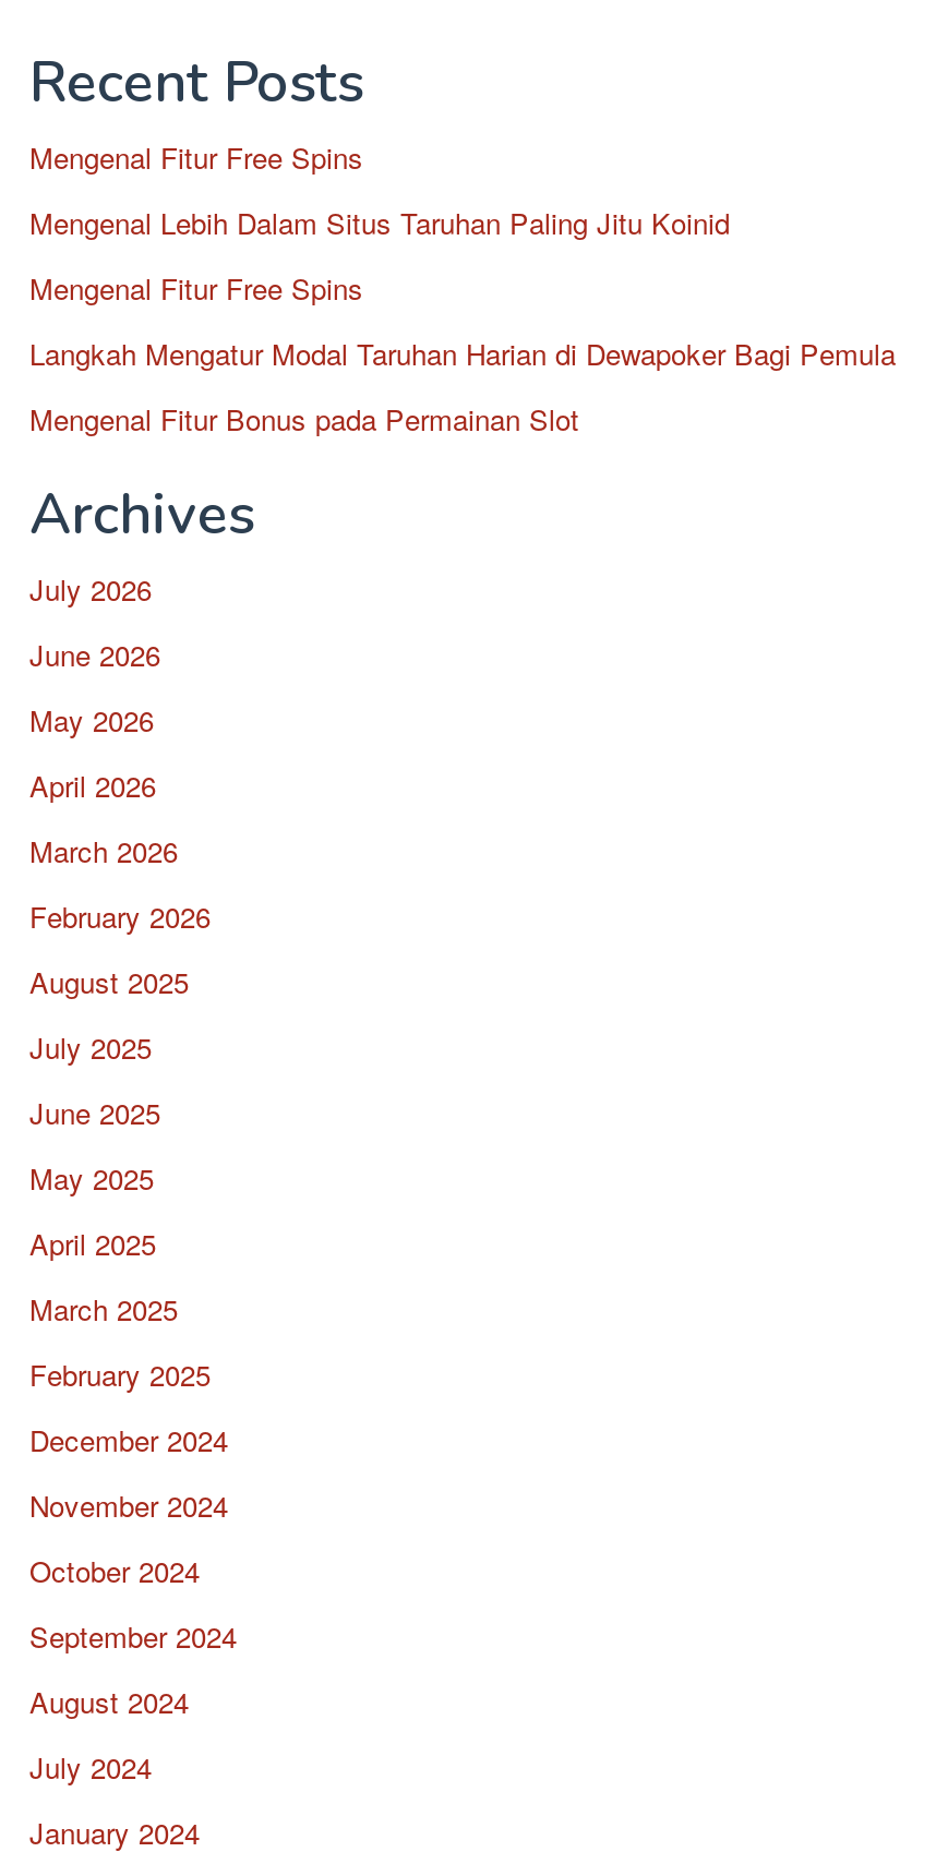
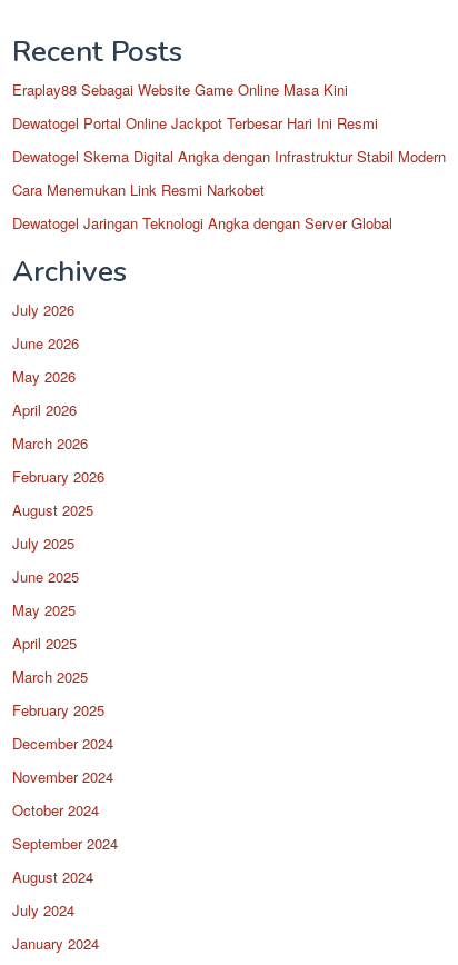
[29,136,363,178] Mengenal Fitur Free Spins -> [12,79,348,100] Eraplay88 Sebagai Website Game Online Masa Kini
[29,202,730,243] Mengenal Lebih Dalam Situs Taruhan Paling Jitu Koinid -> [12,112,378,133] Dewatogel Portal Online Jackpot Terbesar Hari Ini Resmi
[29,267,363,309] Mengenal Fitur Free Spins -> [12,146,446,167] Dewatogel Skema Digital Angka dengan Infrastruktur Stabil Modern
[29,333,896,374] Langkah Mengatur Modal Taruhan Harian di Dewapoker Bagi Pemula -> [12,179,265,200] Cara Menemukan Link Resmi Narkobet
[29,398,579,440] Mengenal Fitur Bonus pada Permainan Slot -> [12,212,392,233] Dewatogel Jaringan Teknologi Angka dengan Server Global

